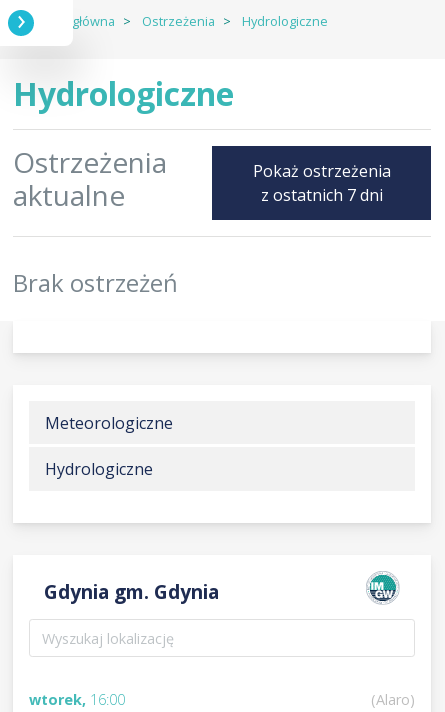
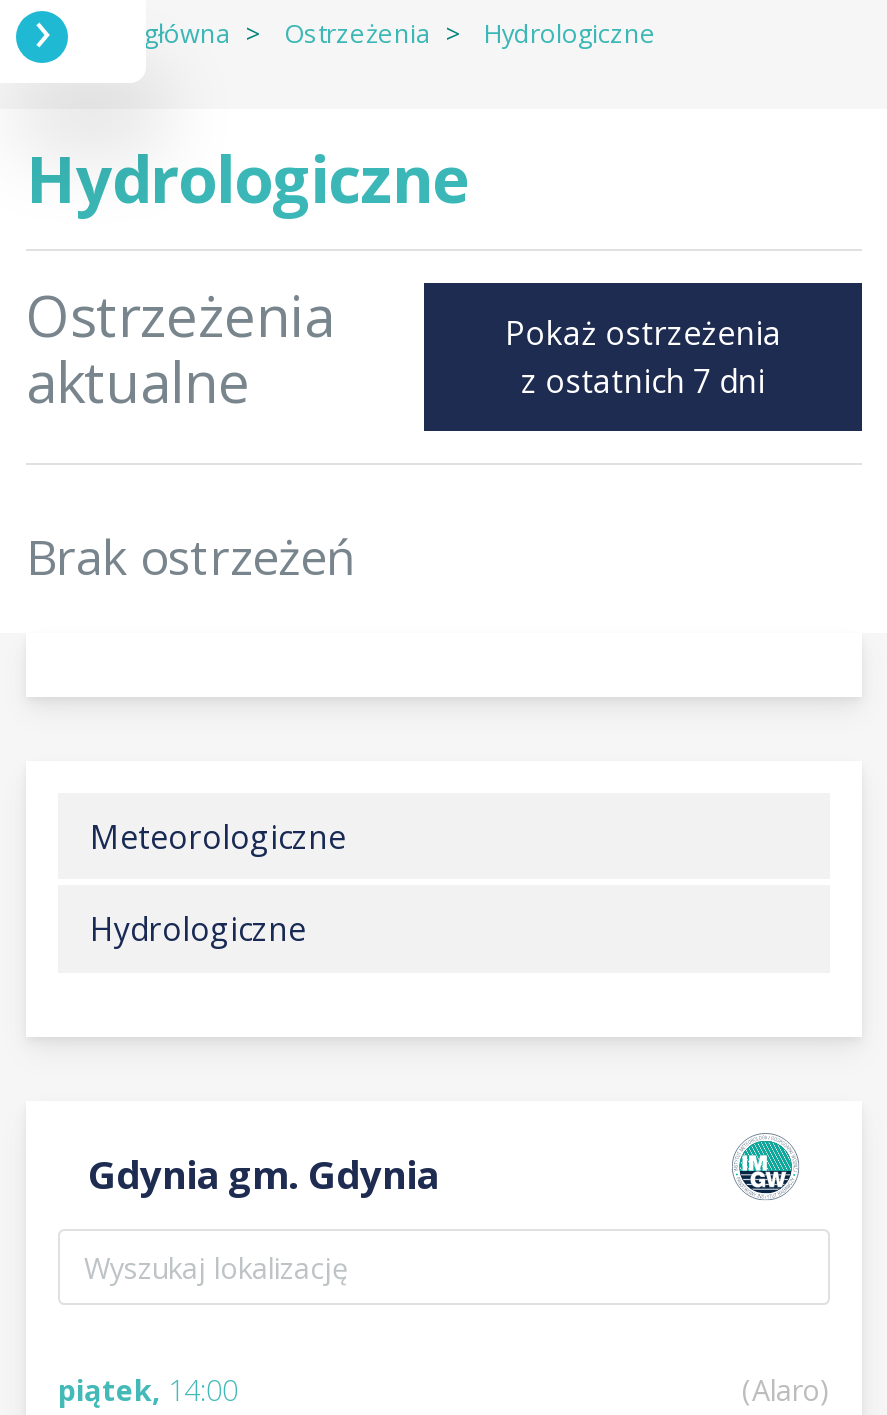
[29,690,125,709] wtorek, 16:00 -> [58,1371,238,1409] piątek, 14:00

